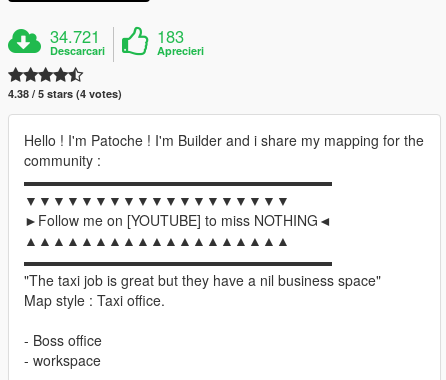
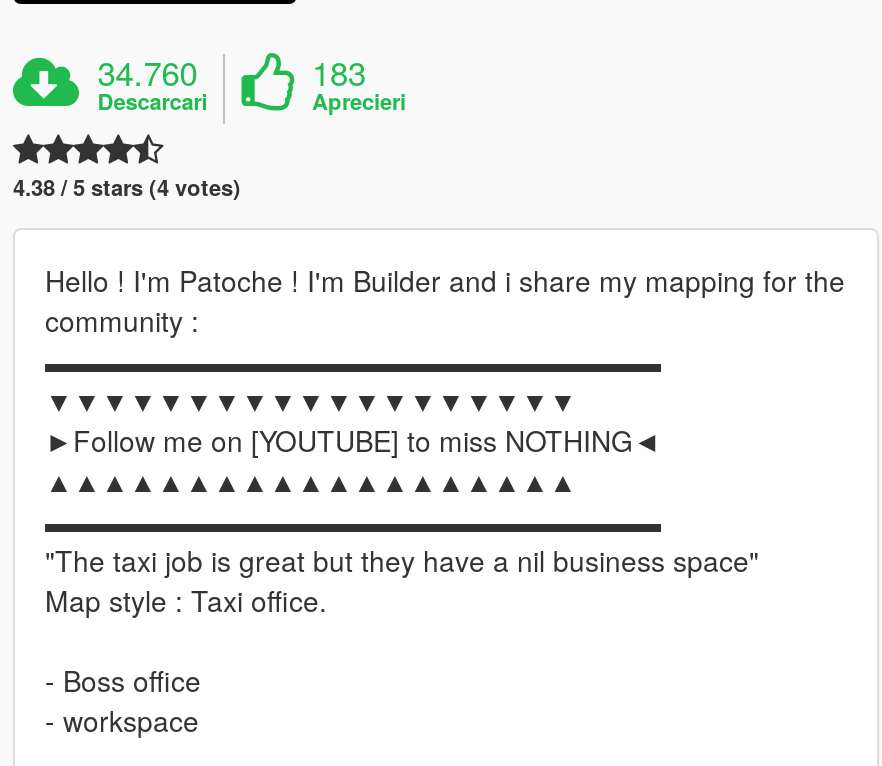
[50,24,100,48] 34.721 -> [97,48,197,96] 34.760

